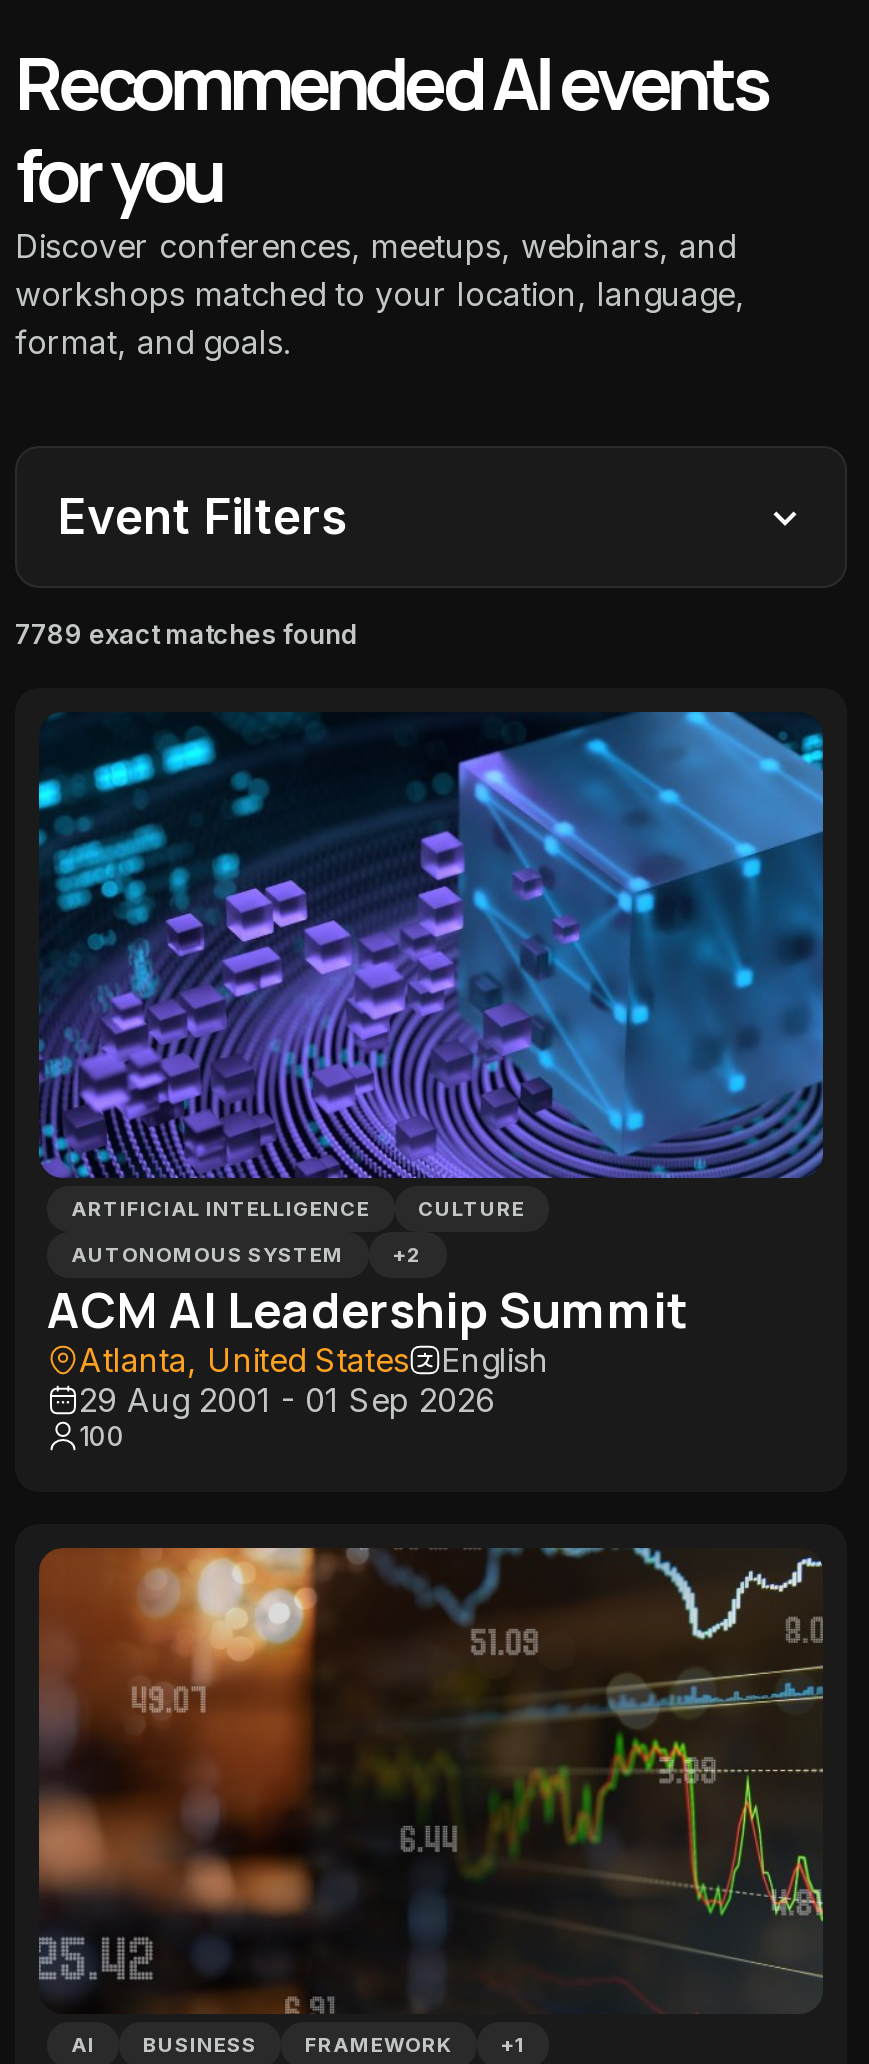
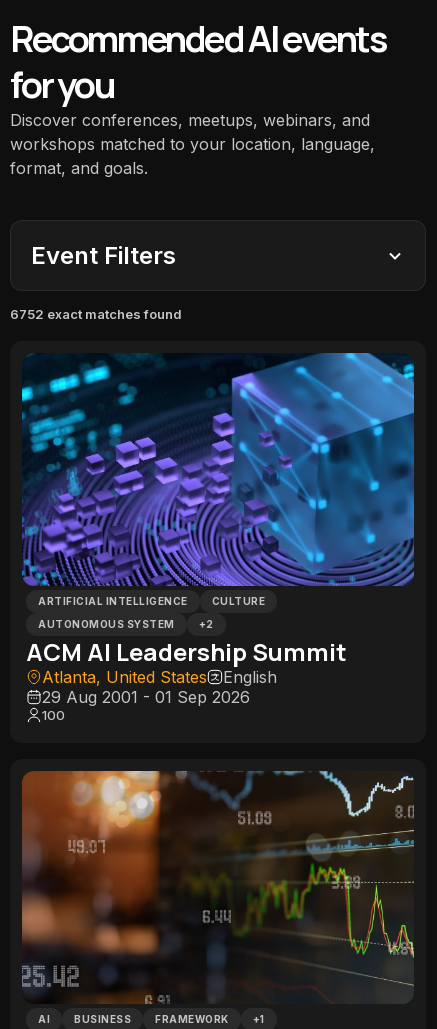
[15,618,359,650] 7789 exact matches found -> [10,306,182,322] 6752 exact matches found

